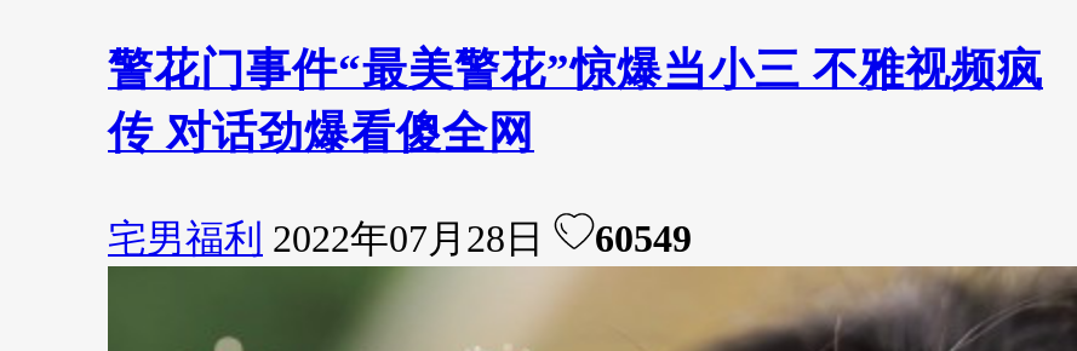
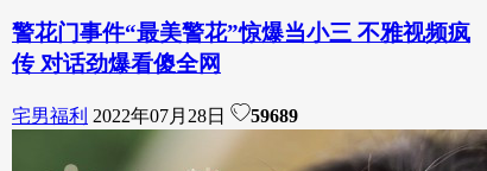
[108,217,692,258] 宅男福利 2022年07月28日 60549 -> [12,105,298,126] 宅男福利 2022年07月28日 59689

